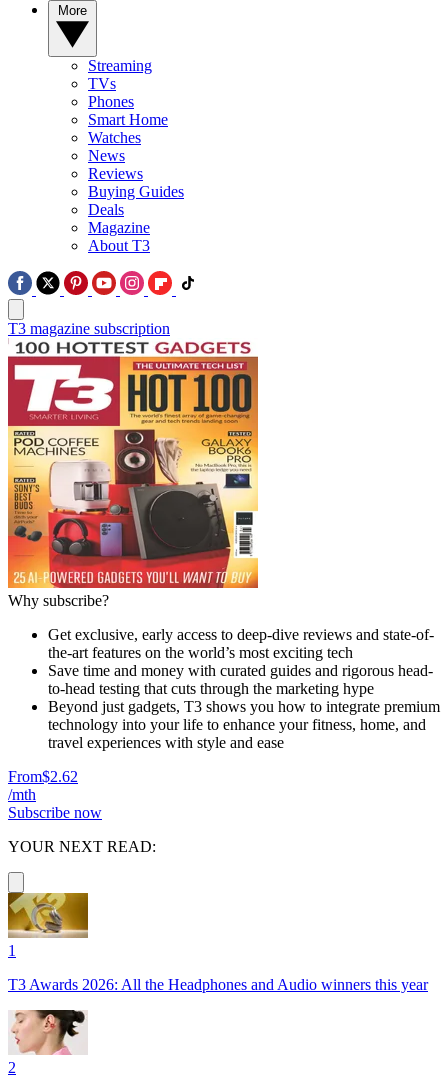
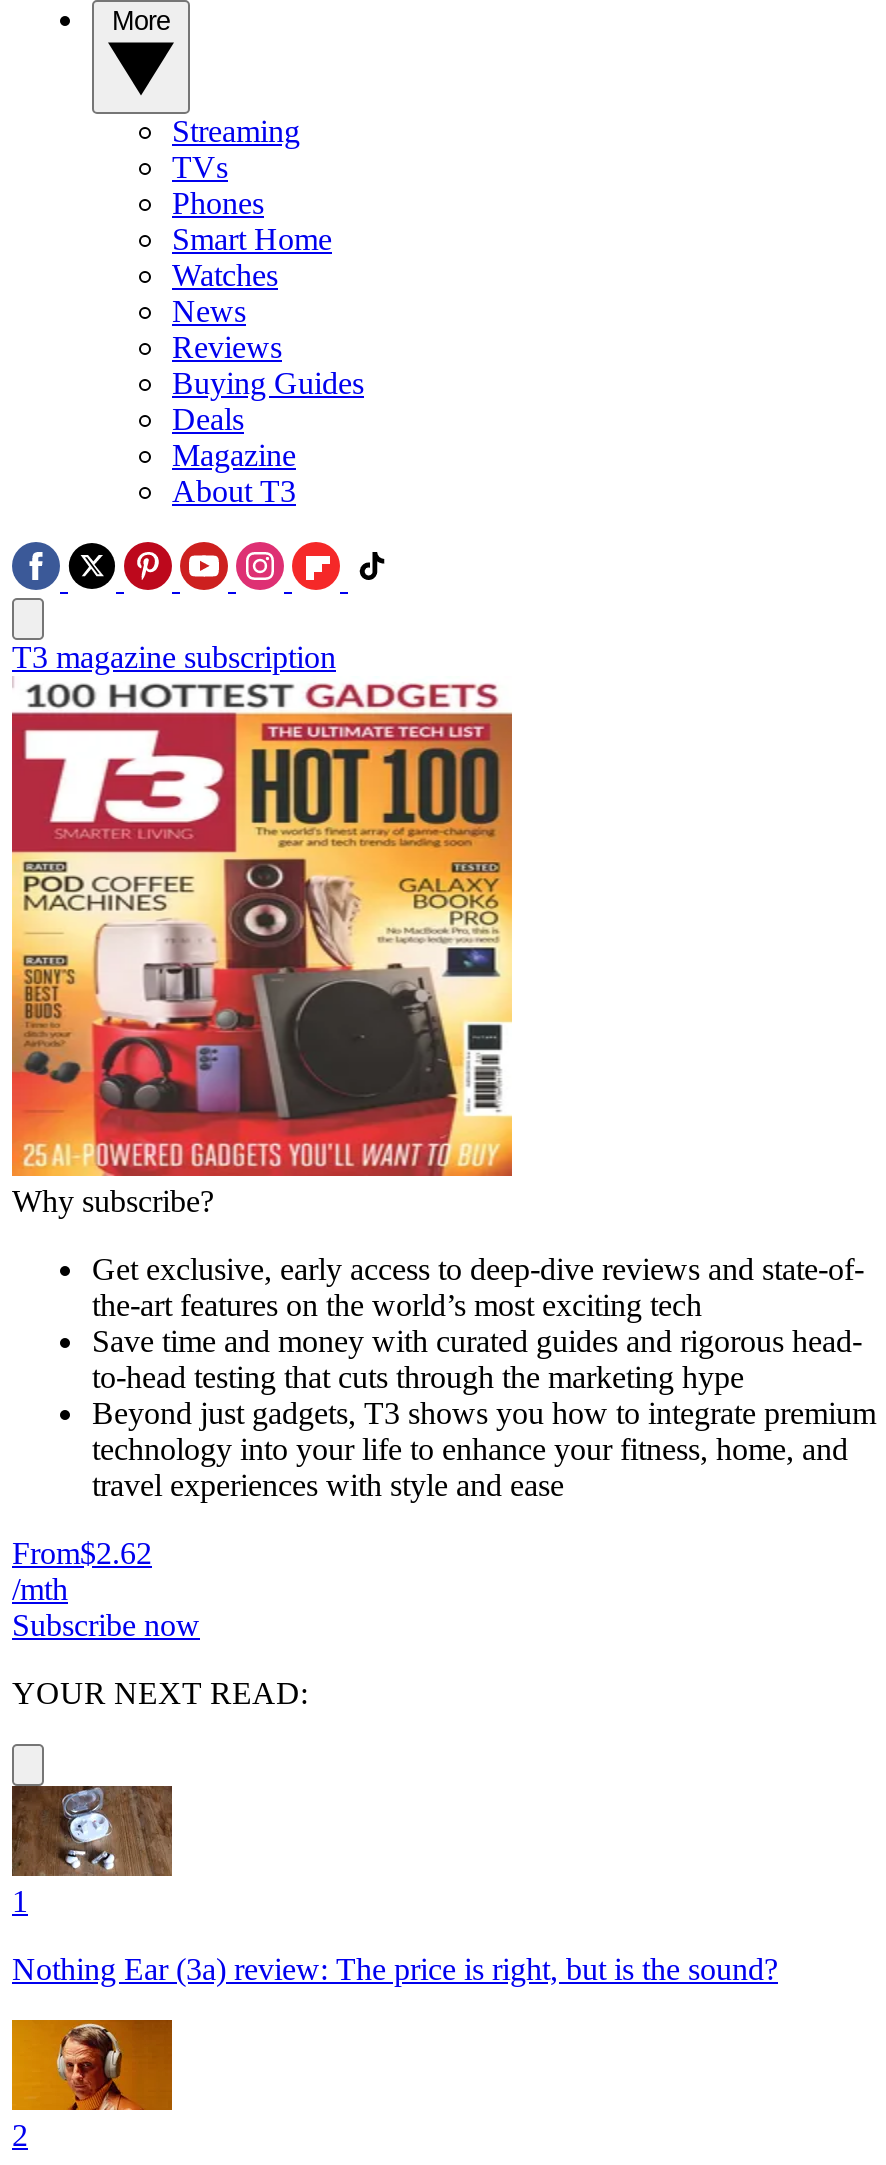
[8,892,428,992] [image] | T3 Awards 2026: All the Headphones and Audio winners this year -> [12,1784,778,1985] [image] | Nothing Ear (3a) review: The price is right, but is the sound?
[8,1009,88,1055] [image] -> [10,2018,174,2112] [image]

